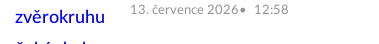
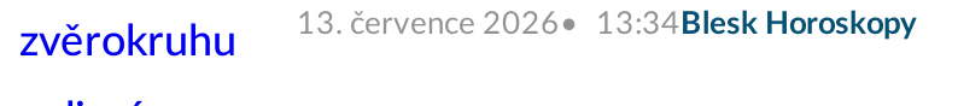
[251,4,289,17] 12:58 -> [589,10,917,41] 13:34Blesk Horoskopy

